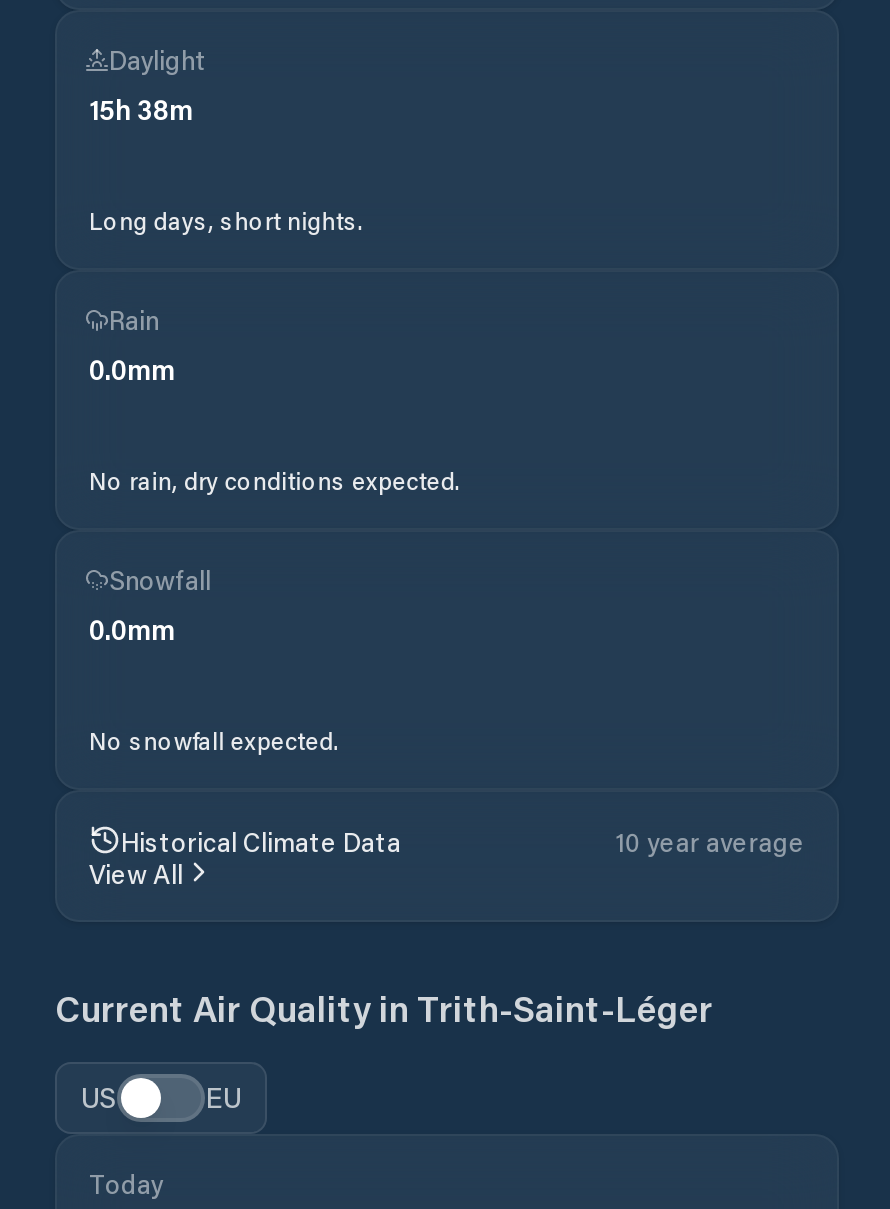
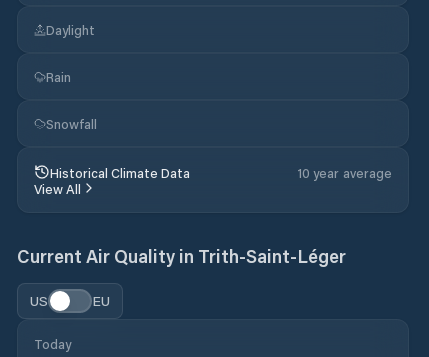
[89,90,364,236] 15h 38m | Long days, short nights. -> none
[89,350,461,496] 0.0mm | No rain, dry conditions expected. -> none
[89,610,340,756] 0.0mm | No snowfall expected. -> none

